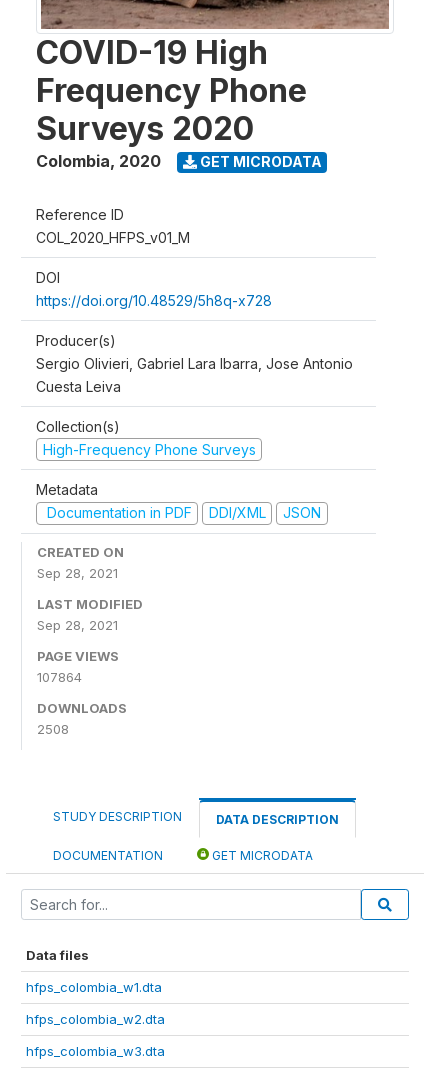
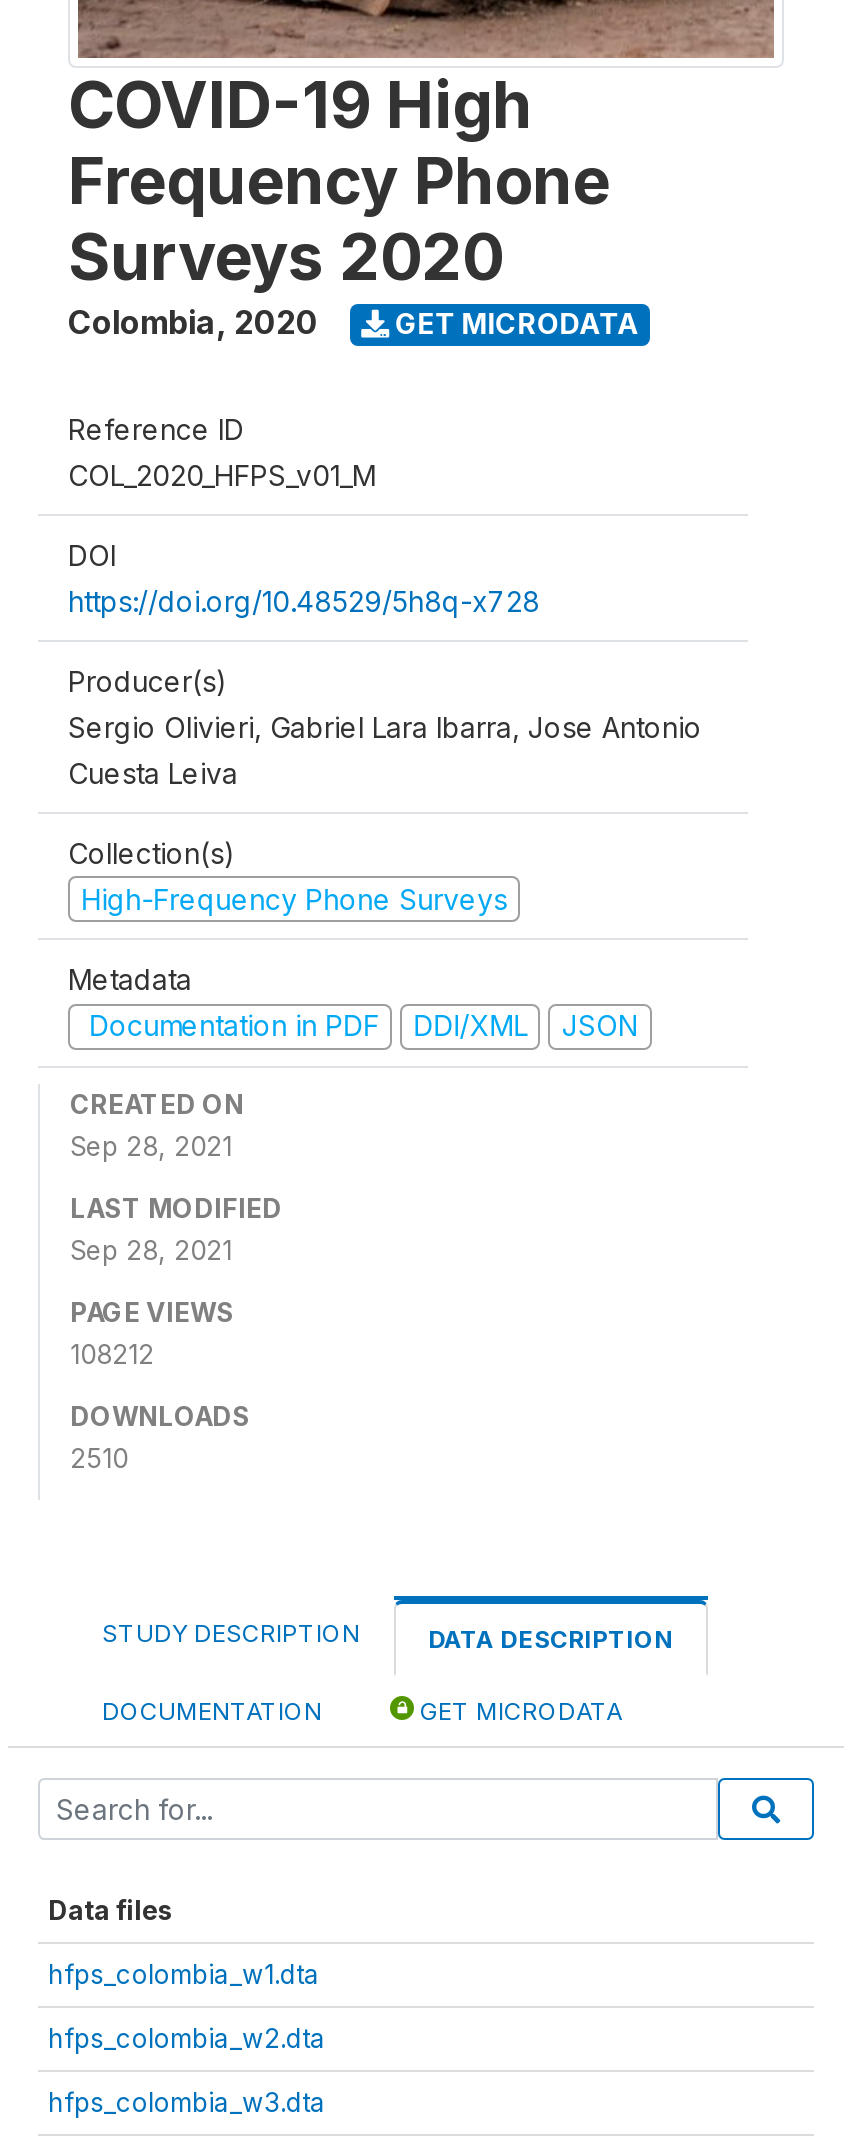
[37,669,82,685] 107864 -> [70,1337,154,1369] 108212
[37,721,69,737] 2508 -> [70,1441,128,1473] 2510

